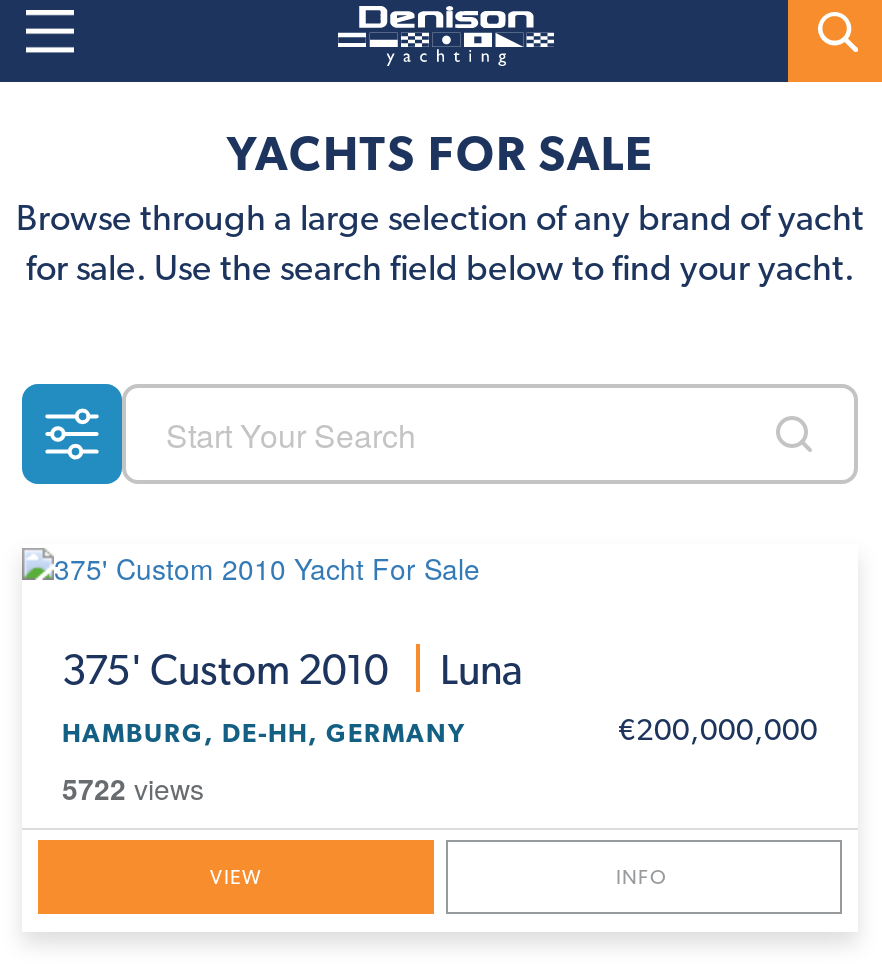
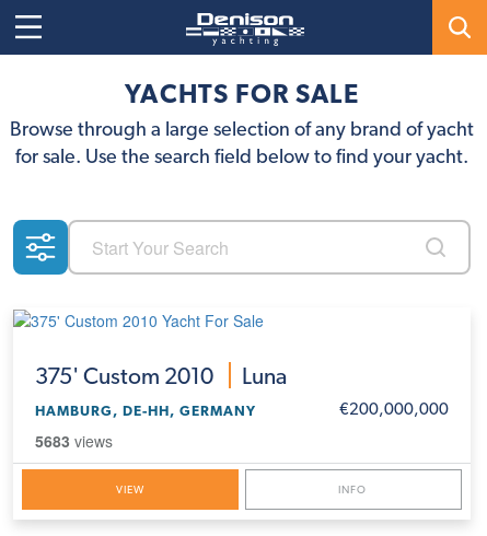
[62,769,204,809] 5722 views -> [35,430,113,452] 5683 views

